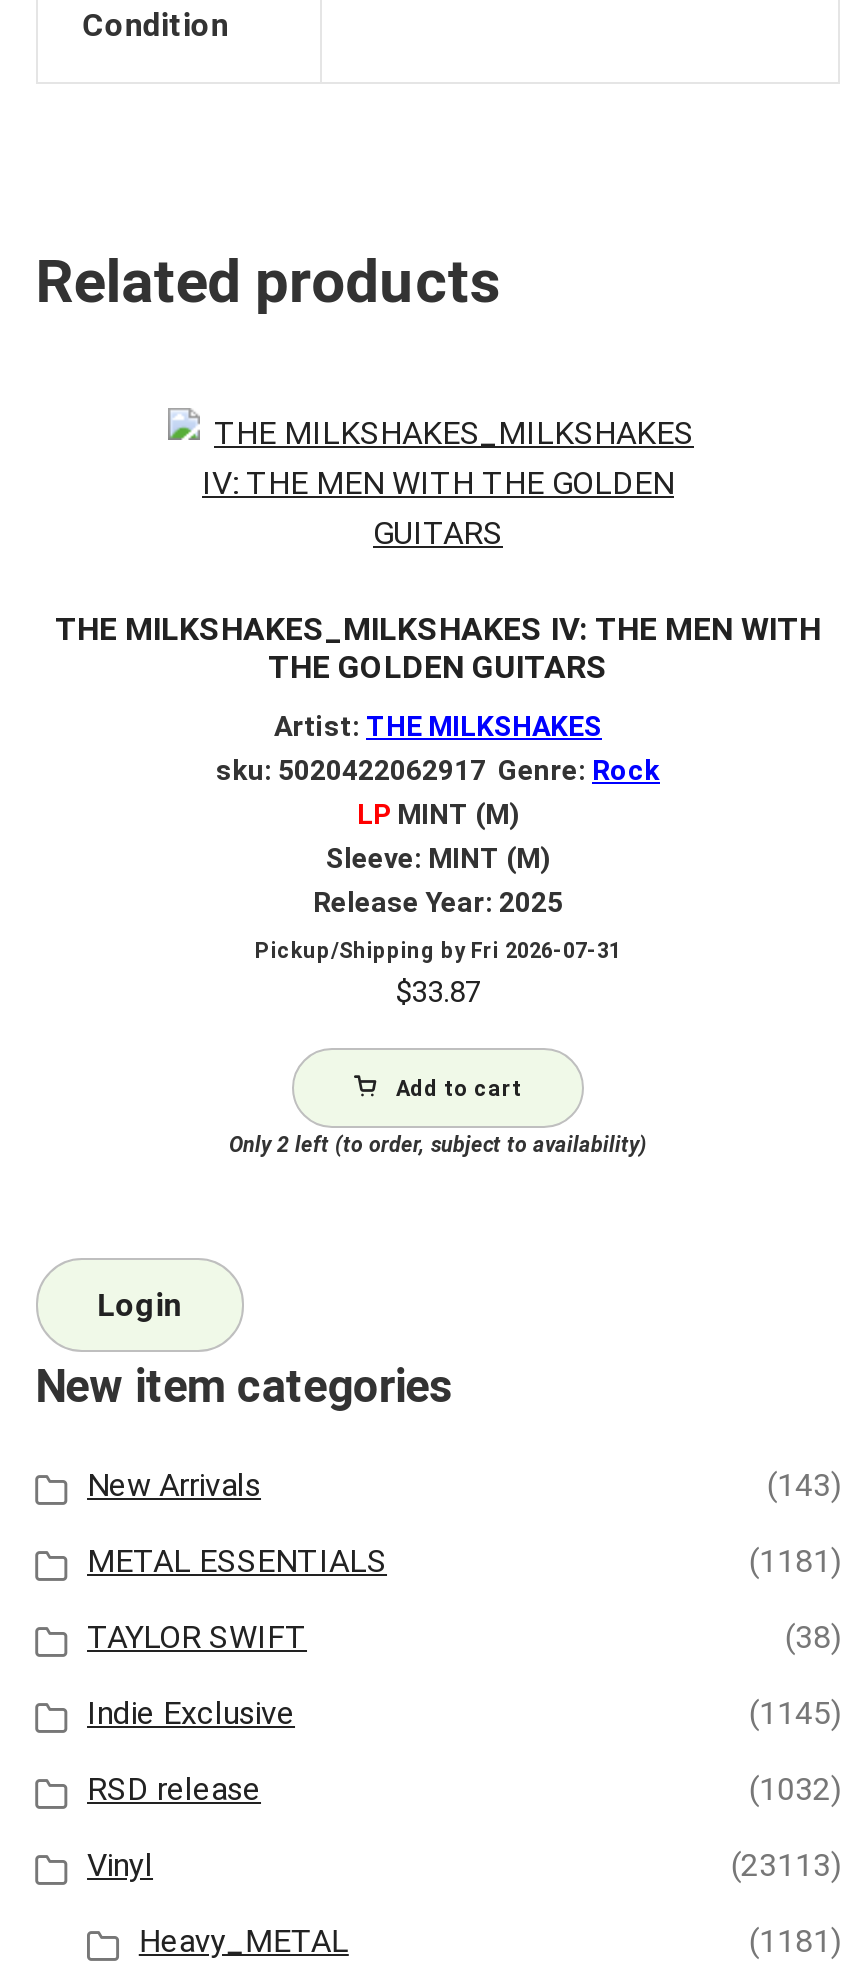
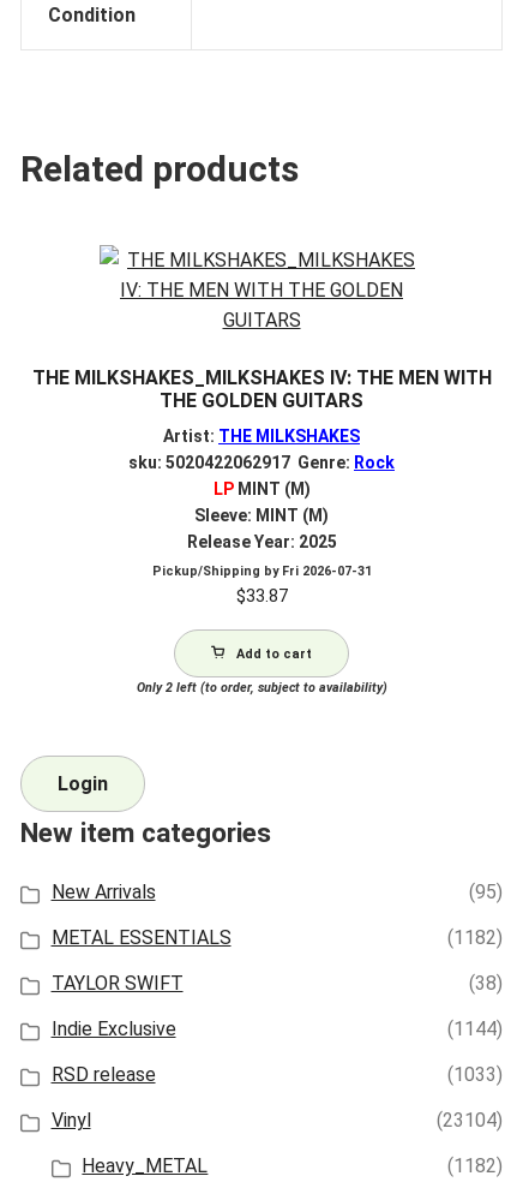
[767,1466,841,1504] (143) -> [470,880,503,903] (95)
[749,1542,841,1580] (1181) -> [448,926,503,949] (1182)
[749,1694,841,1732] (1145) -> [448,1017,503,1040] (1144)
[749,1770,841,1808] (1032) -> [448,1063,503,1086] (1033)
[731,1846,841,1884] (23113) -> [437,1109,503,1132] (23104)
[749,1922,841,1960] (1181) -> [448,1154,503,1177] (1182)

